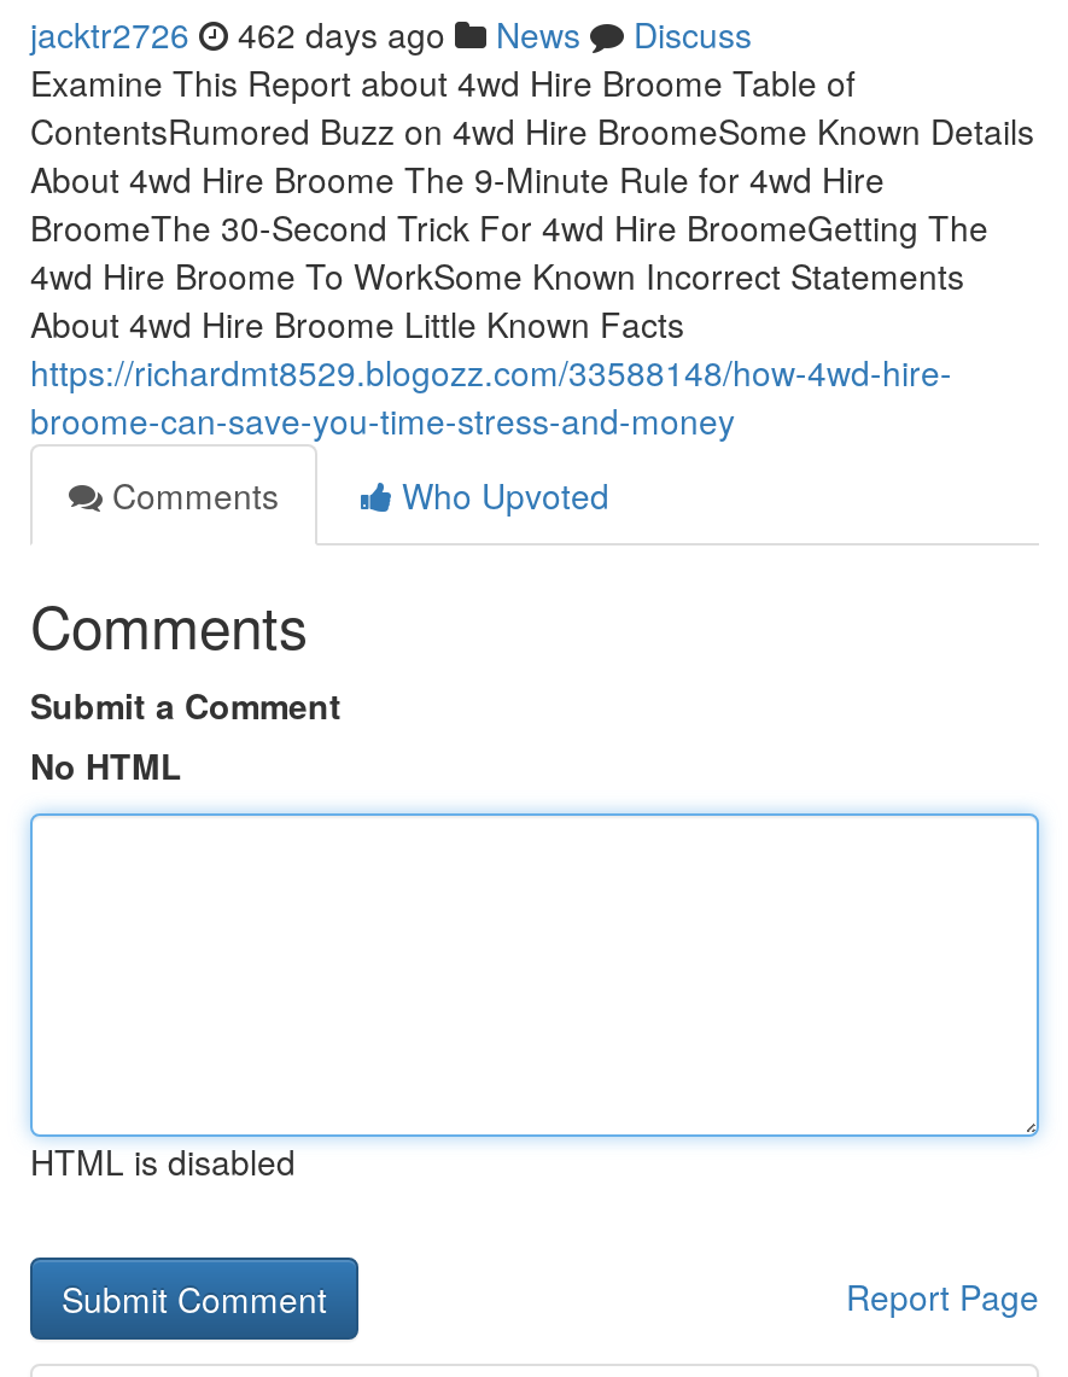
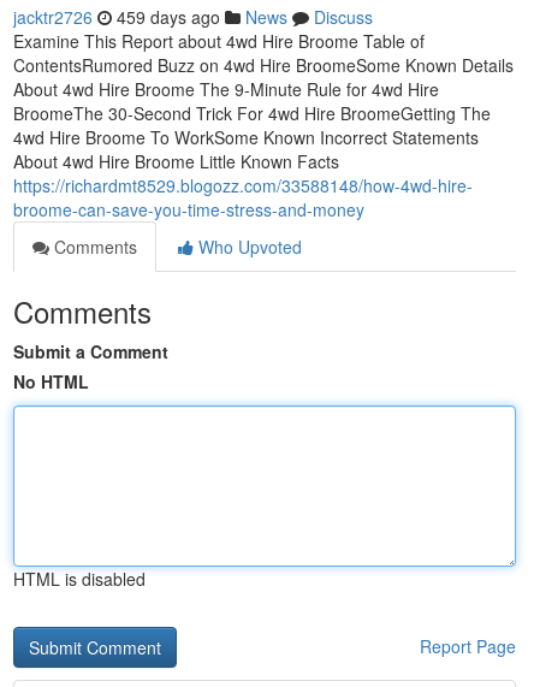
[30,10,752,58] jacktr2726 462 days ago News Discuss -> [13,5,373,29] jacktr2726 459 days ago News Discuss

